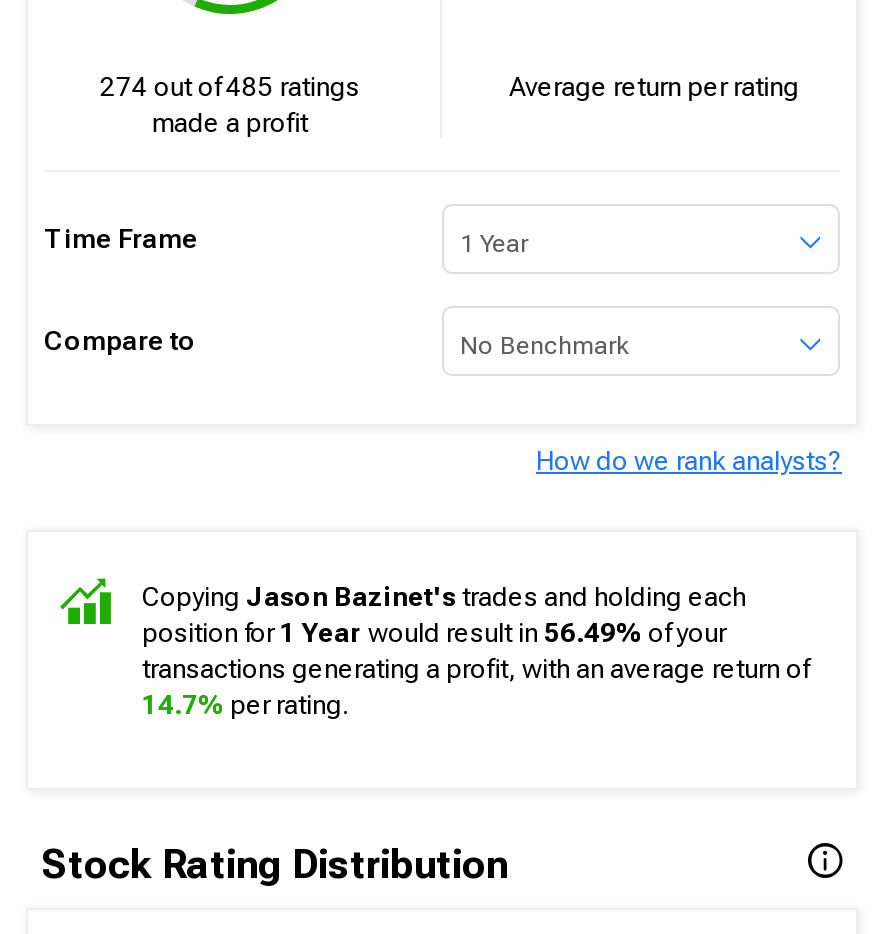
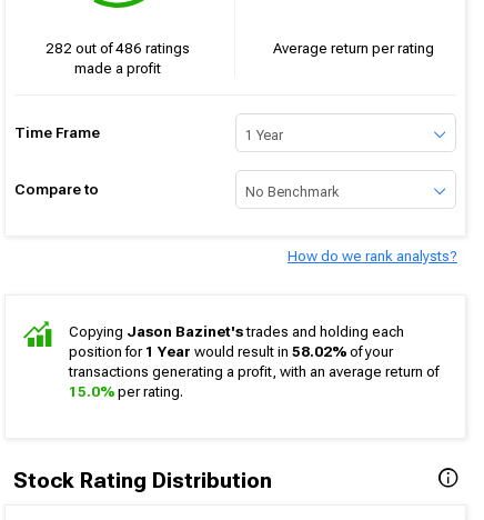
[100,71,360,101] 274 out of 485 ratings -> [45,40,190,56] 282 out of 486 ratings
[142,618,726,648] position for 1 Year would result in 56.49% of your -> [69,343,393,360] position for 1 Year would result in 58.02% of your
[142,690,348,720] 14.7% per rating. -> [69,383,183,400] 15.0% per rating.

